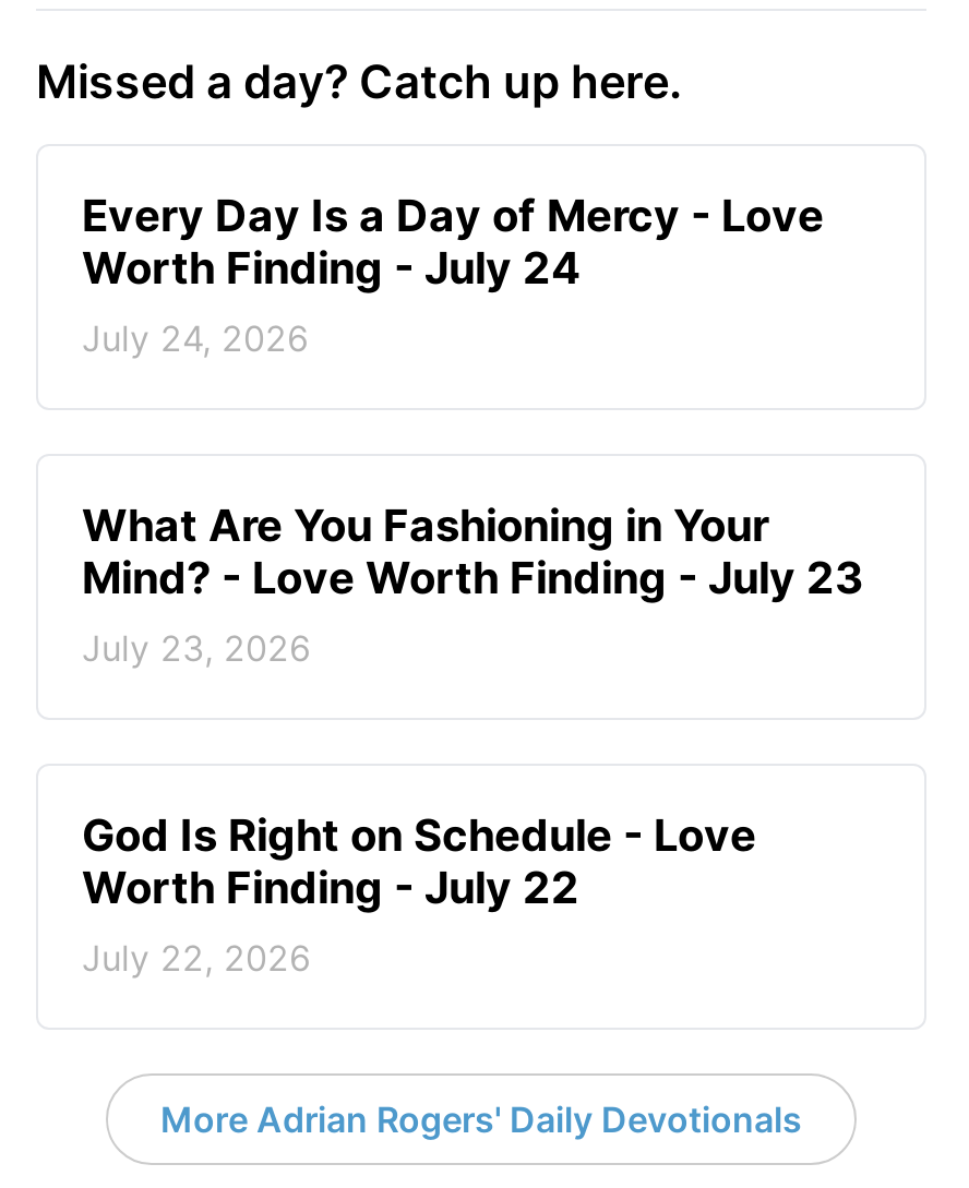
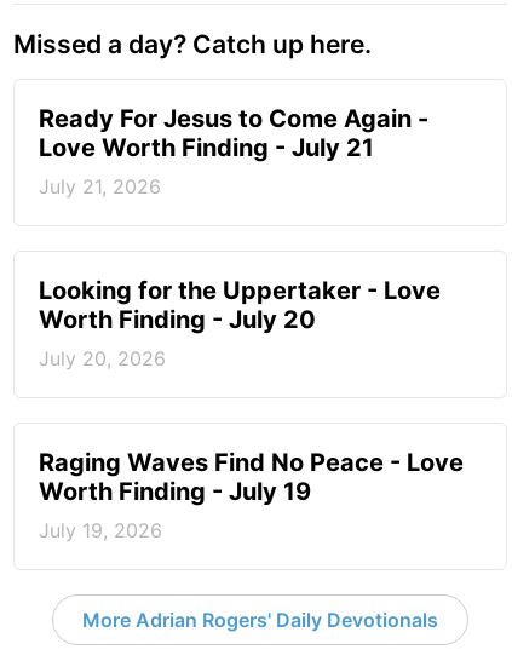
[82,190,824,360] Every Day Is a Day of Mercy - Love | Worth Finding - July 24 | July 24, 2026 -> [39,104,428,199] Ready For Jesus to Come Again - | Love Worth Finding - July 21 | July 21, 2026
[82,500,863,670] What Are You Fashioning in Your | Mind? - Love Worth Finding - July 23 | July 23, 2026 -> [39,276,441,370] Looking for the Uppertaker - Love | Worth Finding - July 20 | July 20, 2026
[82,809,756,980] God Is Right on Schedule - Love | Worth Finding - July 22 | July 22, 2026 -> [39,448,464,542] Raging Waves Find No Peace - Love | Worth Finding - July 19 | July 19, 2026

